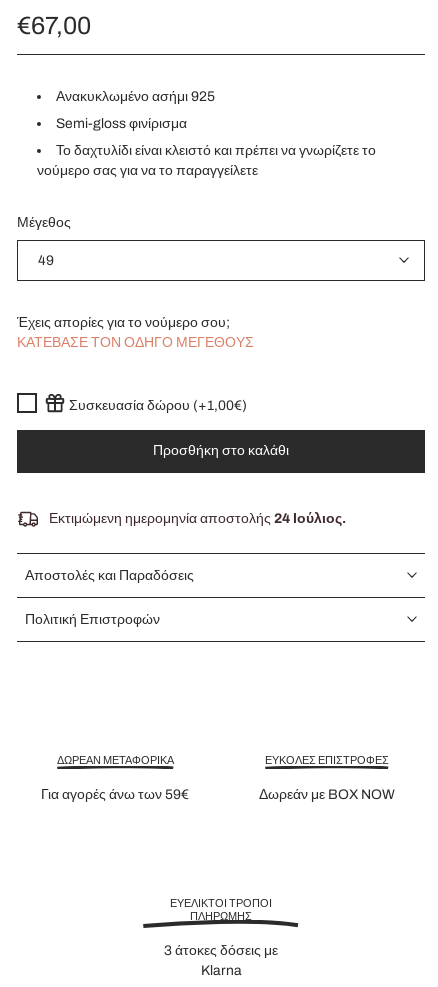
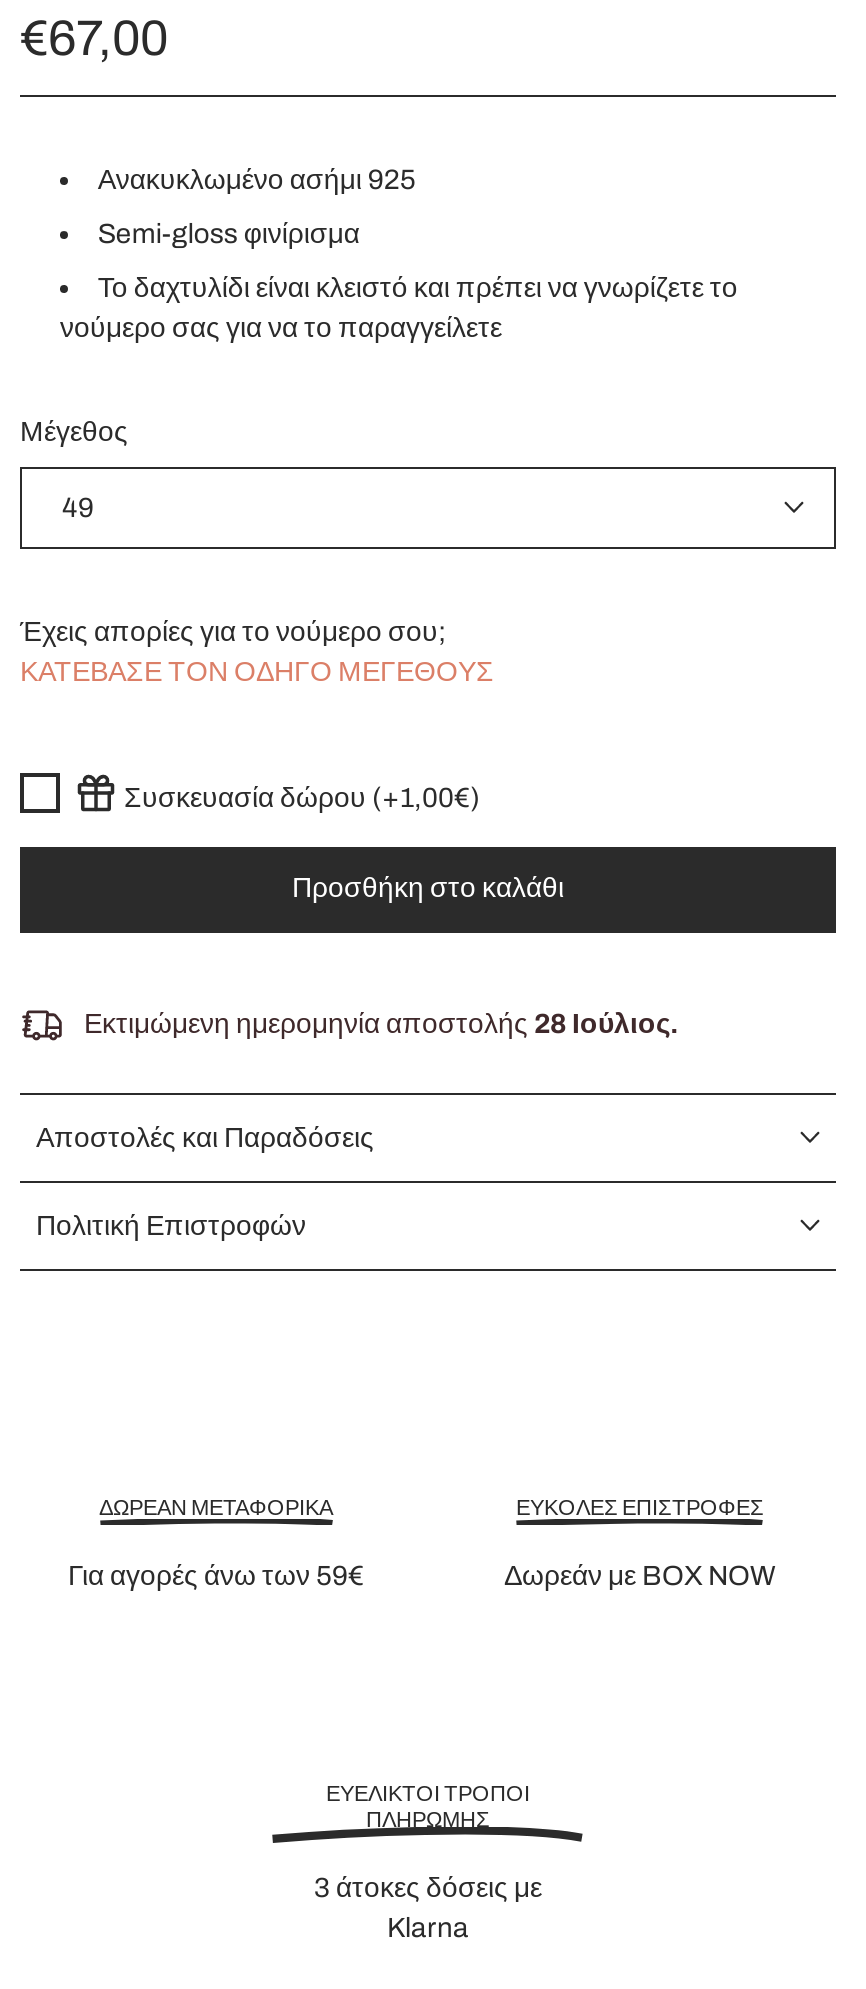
[49,511,346,526] Εκτιμώμενη ημερομηνία αποστολής 24 Ιούλιος. -> [84,1009,678,1039] Εκτιμώμενη ημερομηνία αποστολής 28 Ιούλιος.

